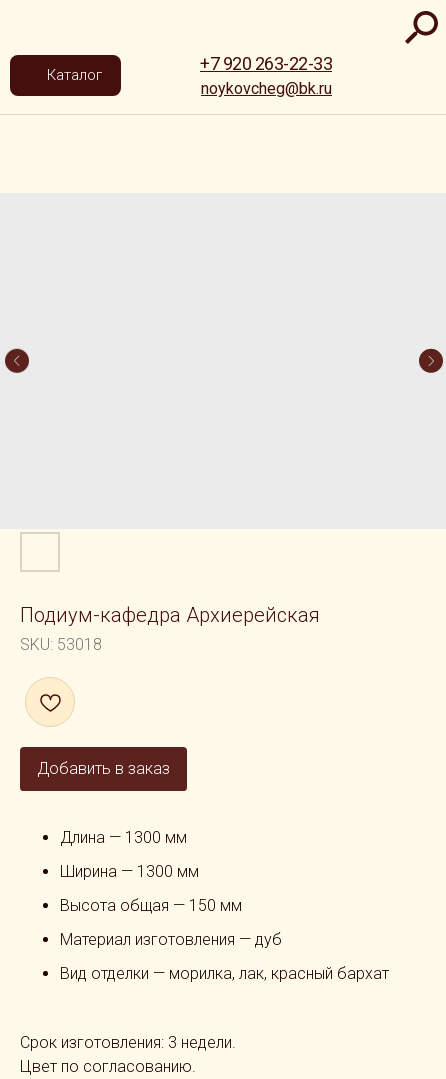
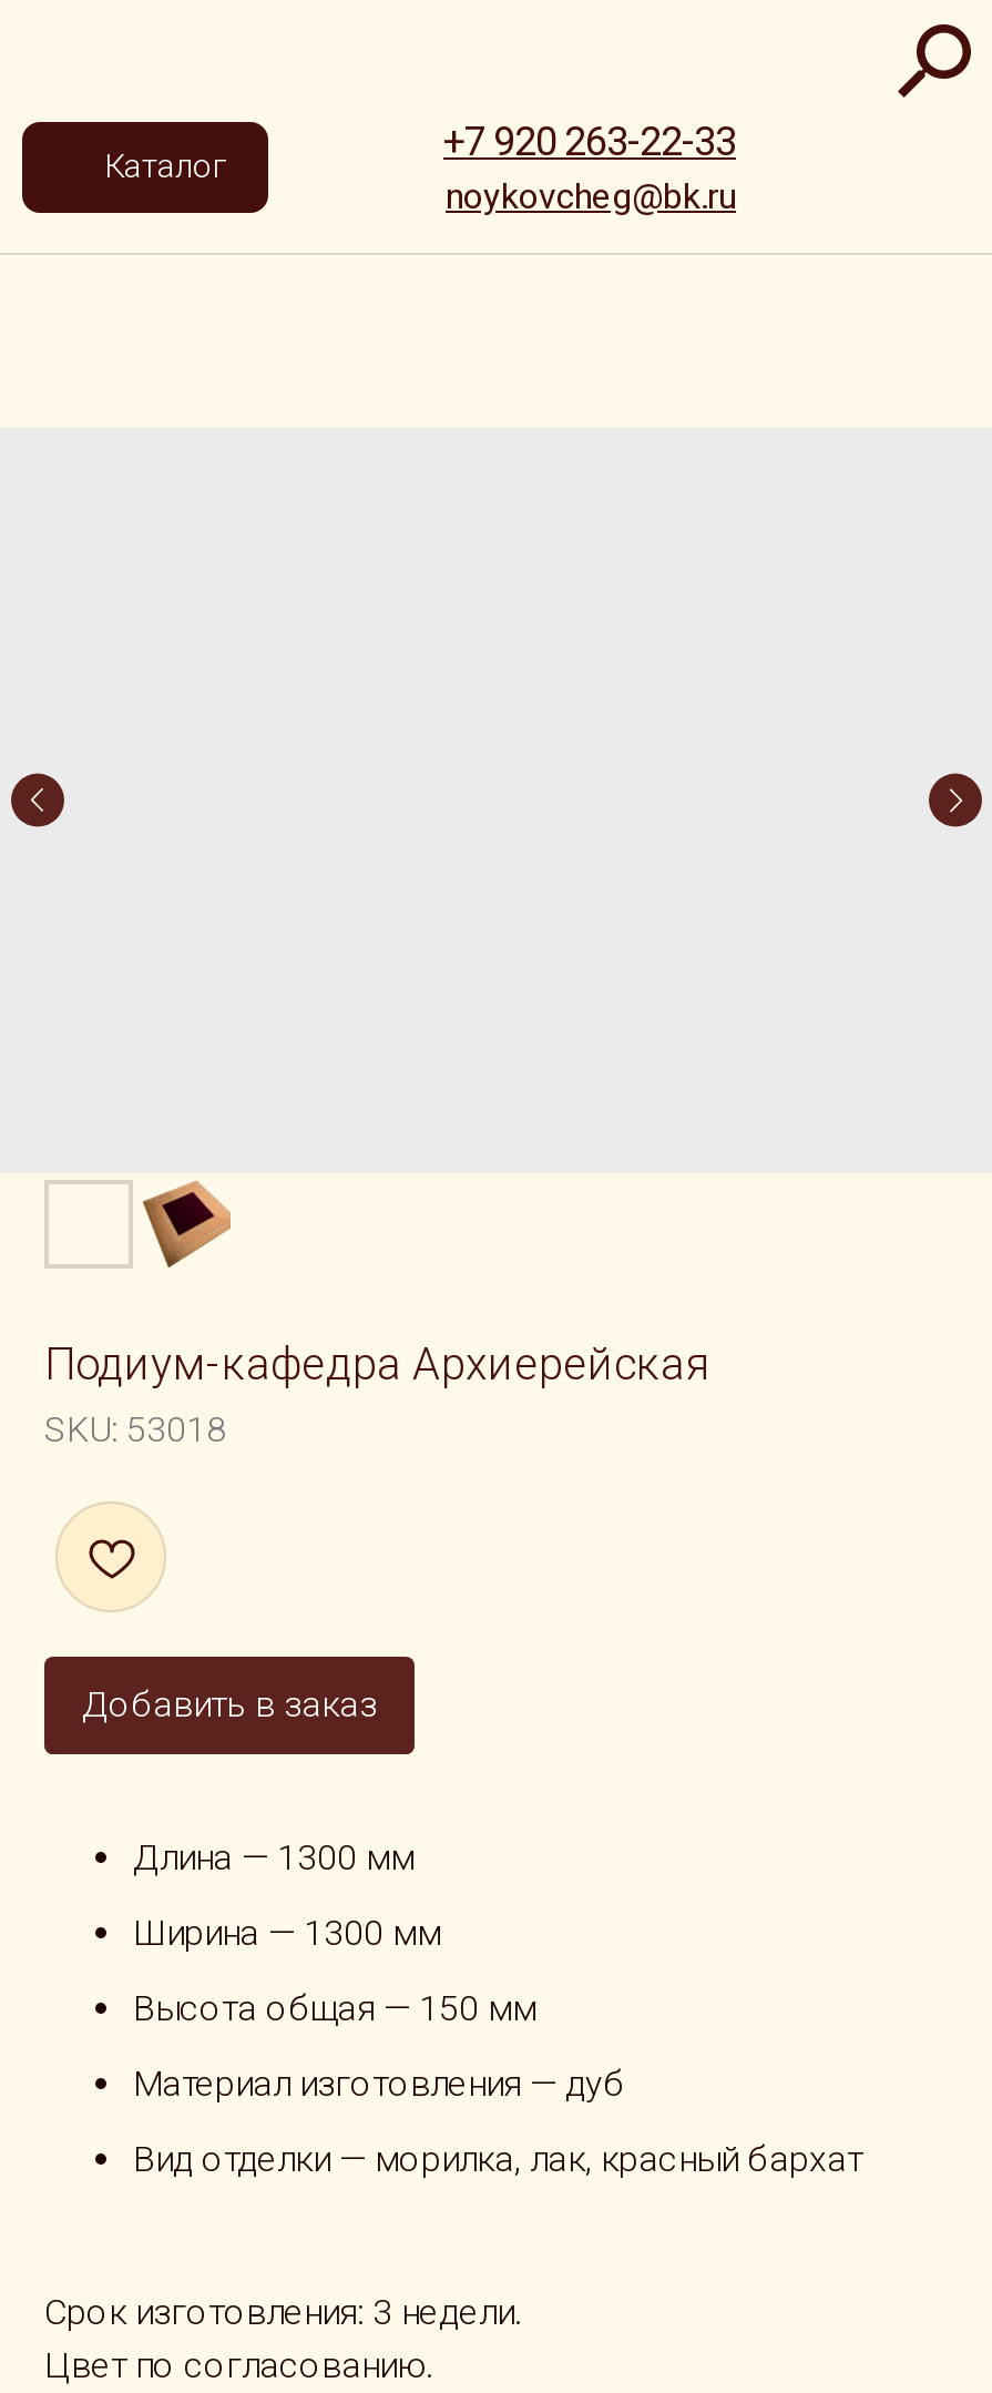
none -> [142,1180,233,1269] [image]

